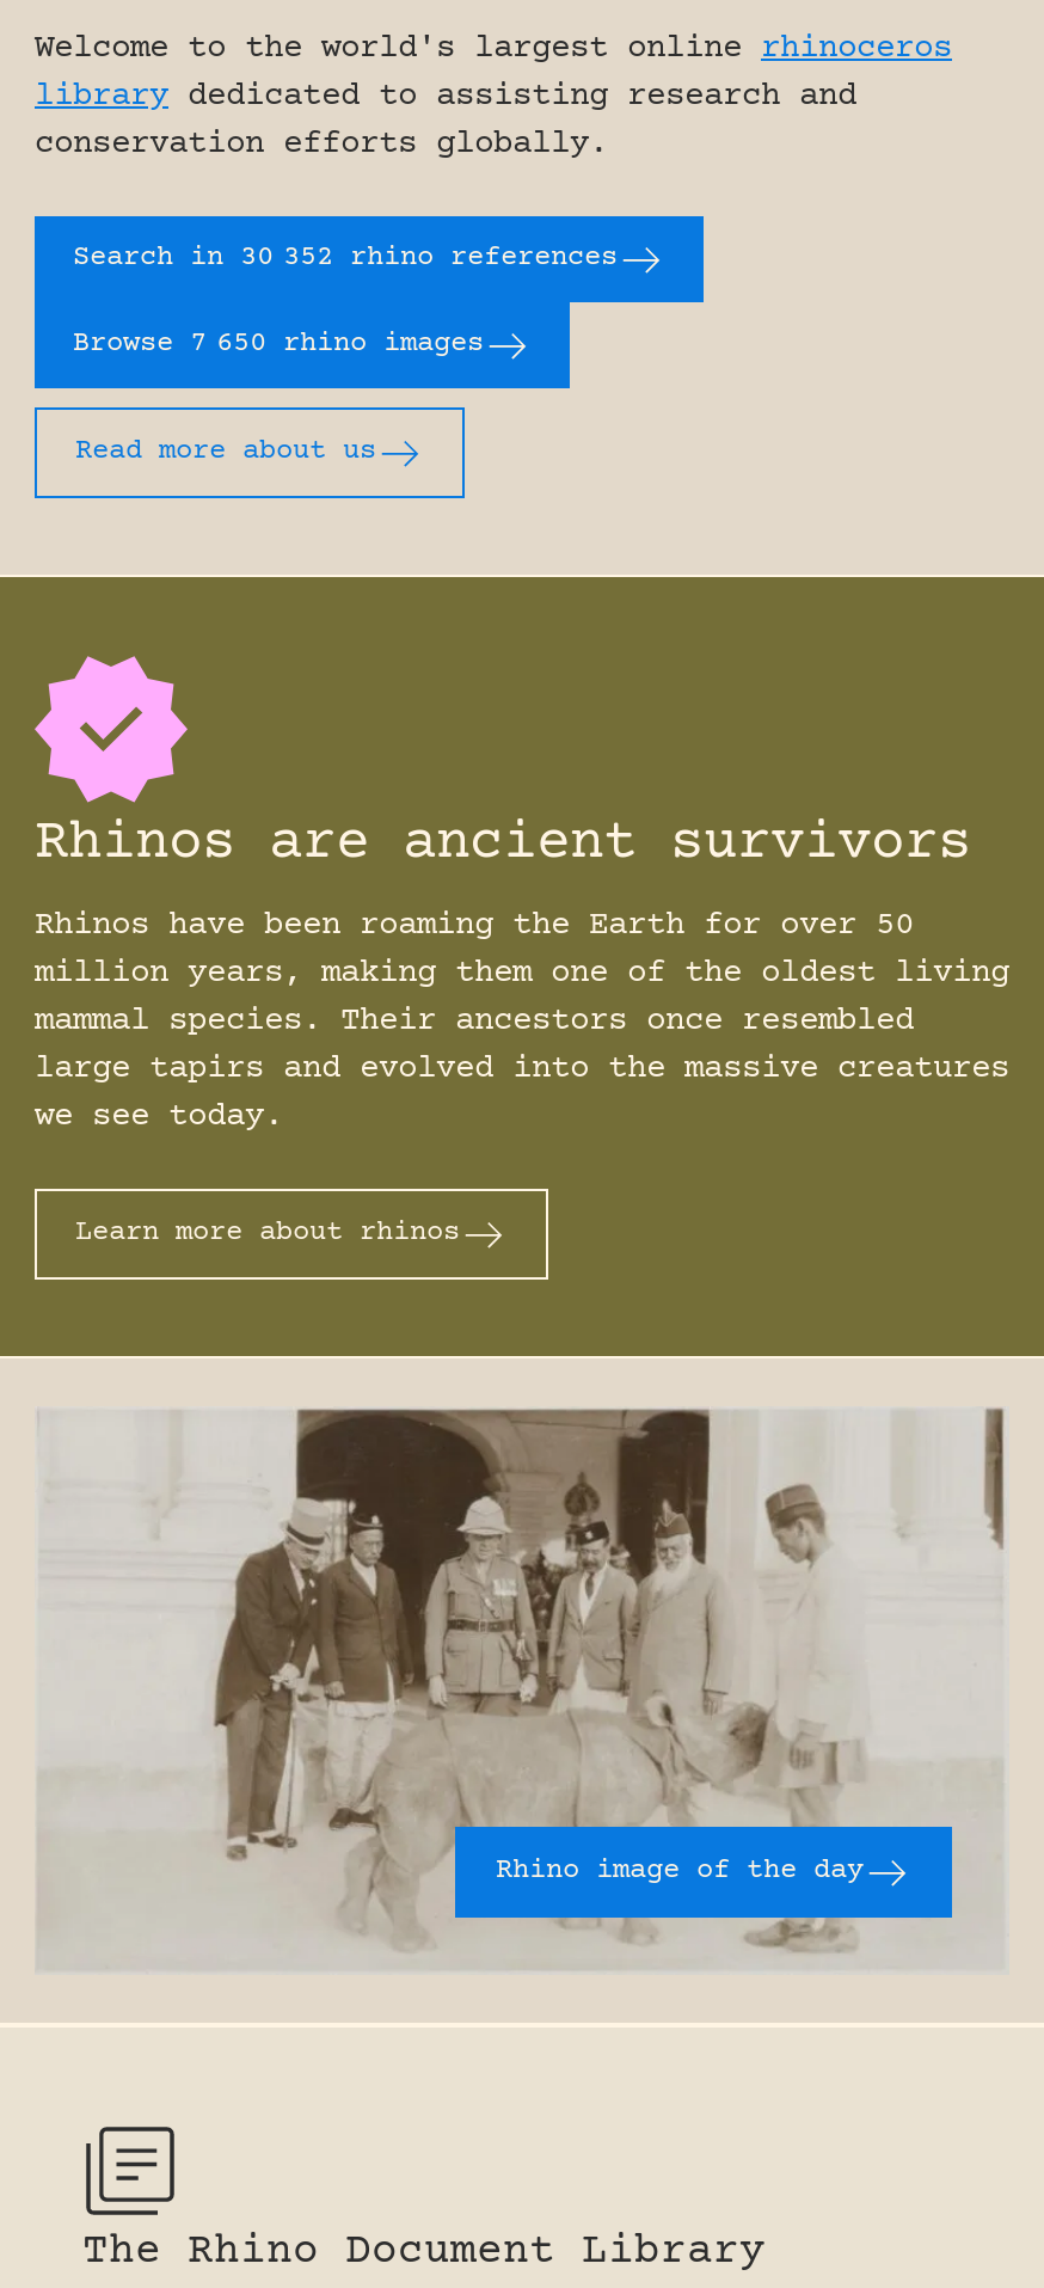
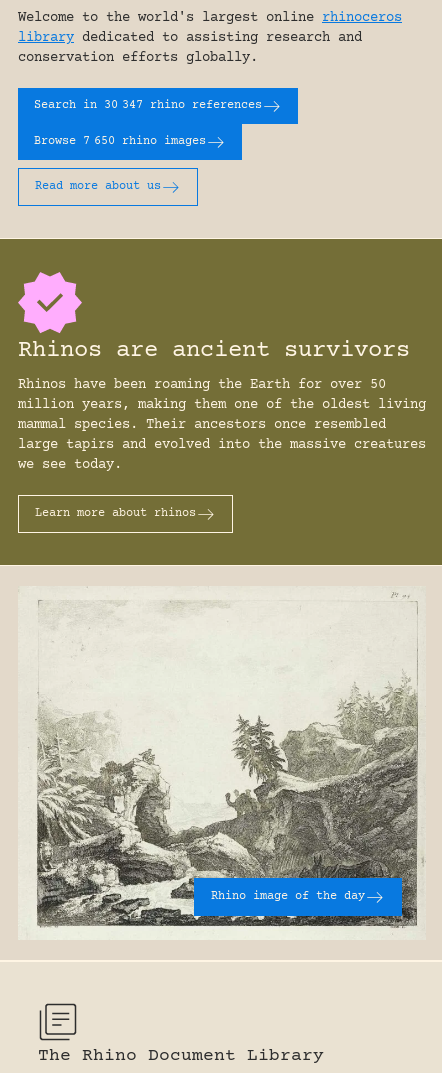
[73,243,618,274] Search in 30 352 rhino references -> [34,99,262,112] Search in 30 347 rhino references
[37,1406,1007,1973] [image] -> [19,587,424,939] [image]

